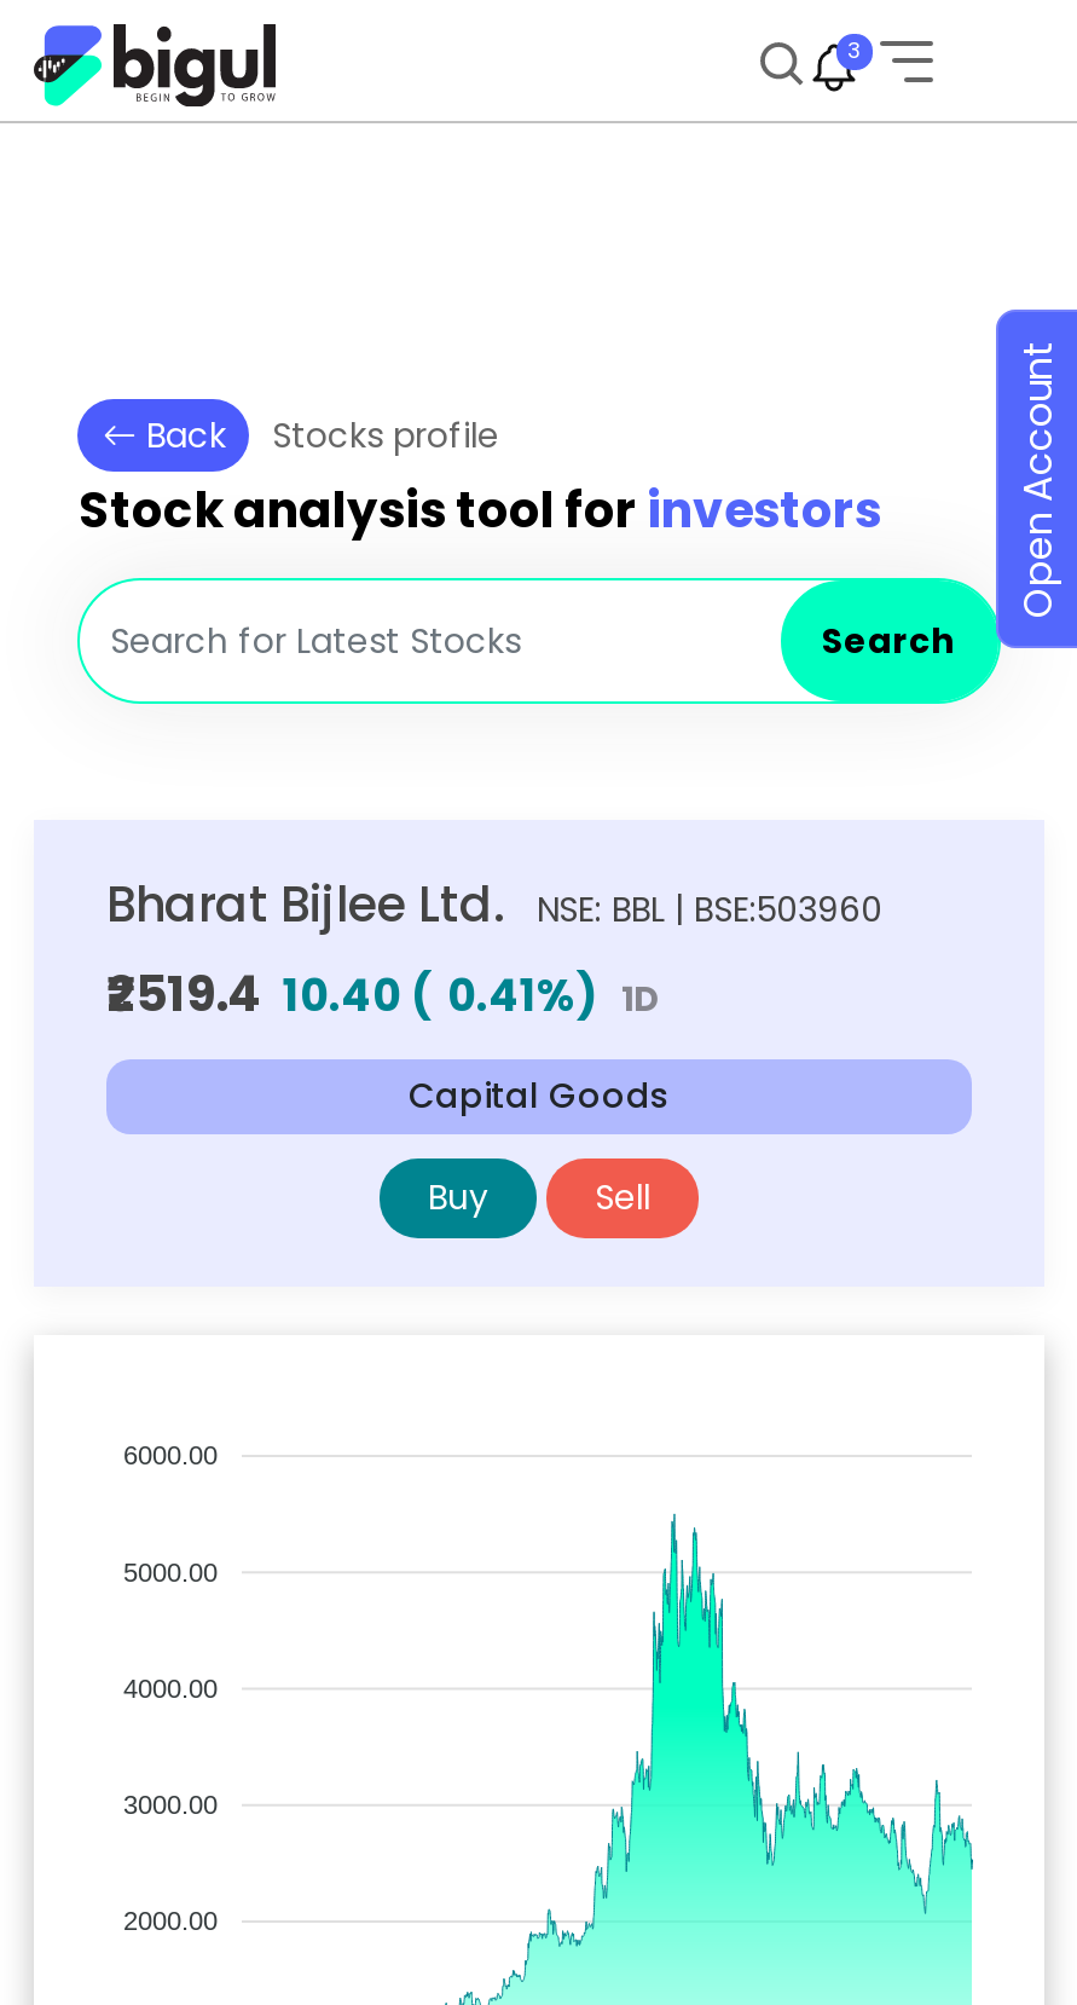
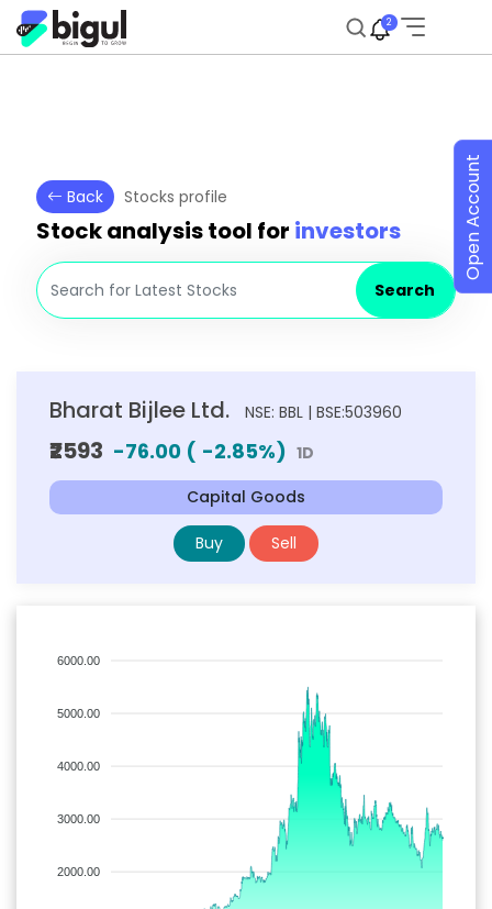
[847,36,862,65] 3 -> [387,15,392,29] 2
[106,960,660,1028] ₹2519.4 10.40 ( 0.41%) 1D -> [49,435,314,466] ₹2593 -76.00 ( -2.85%) 1D

